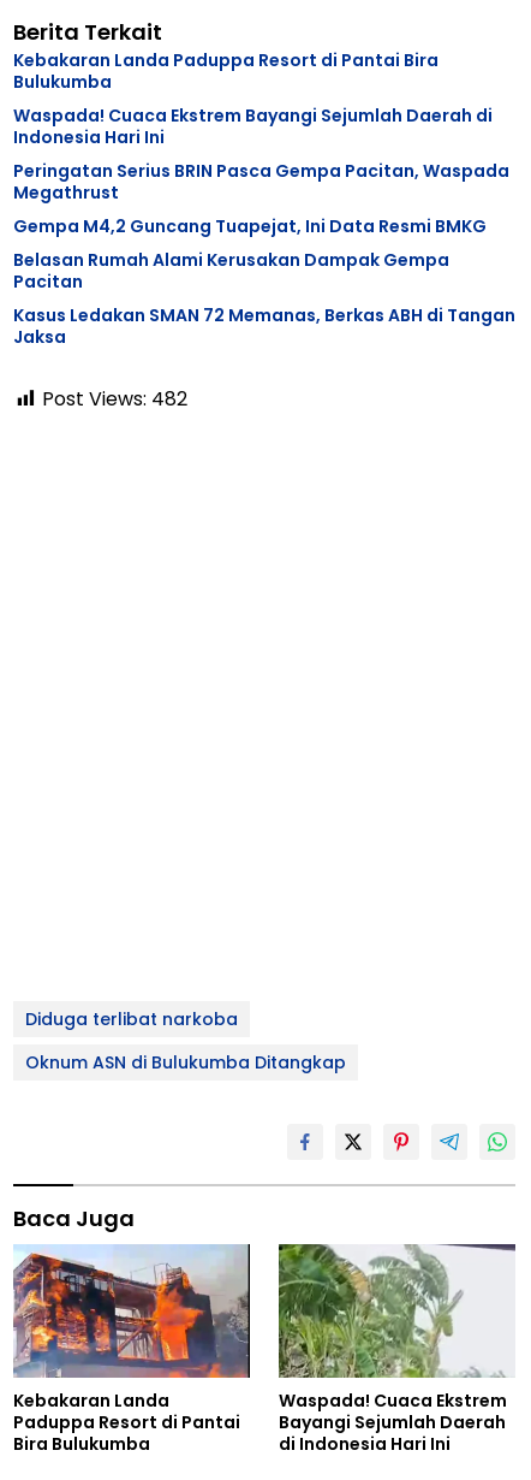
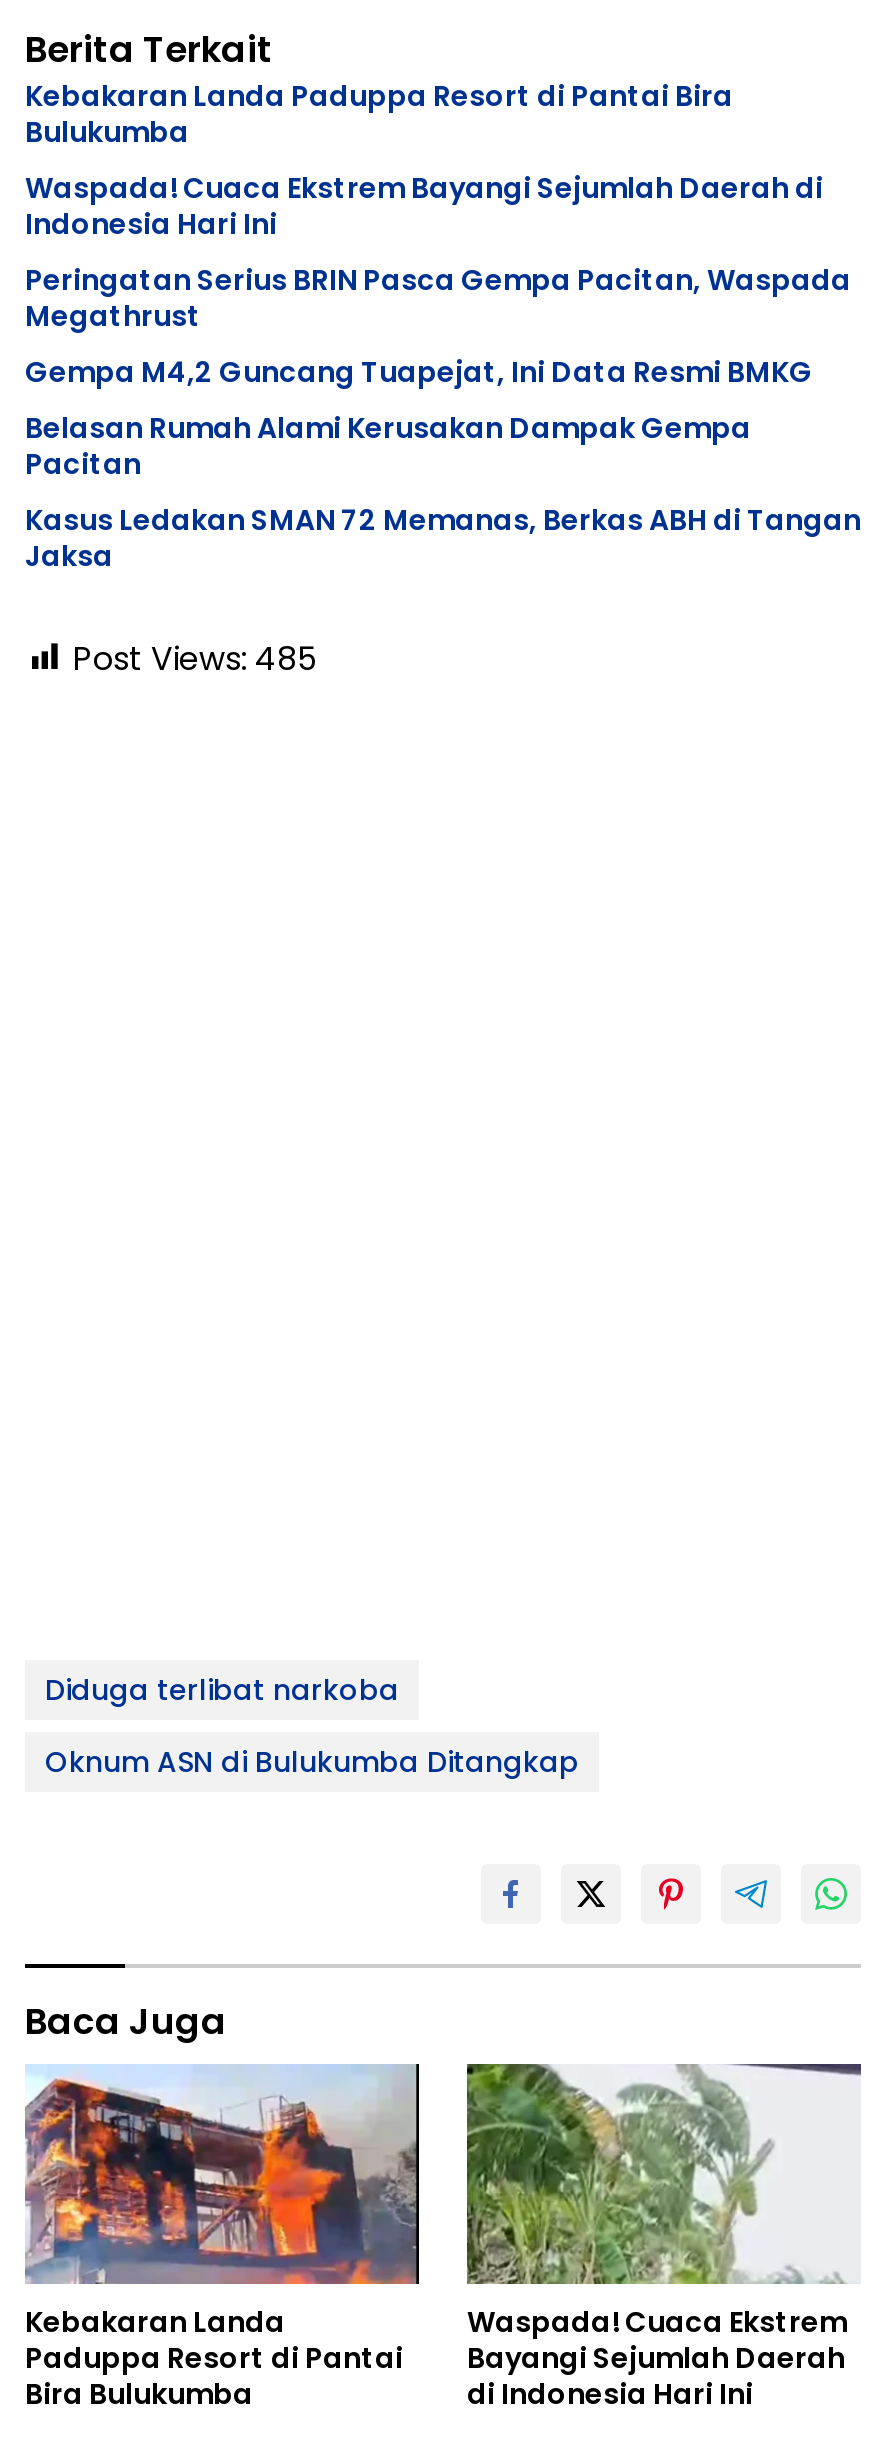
[42,385,187,413] Post Views: 482 -> [73,635,317,681] Post Views: 485

